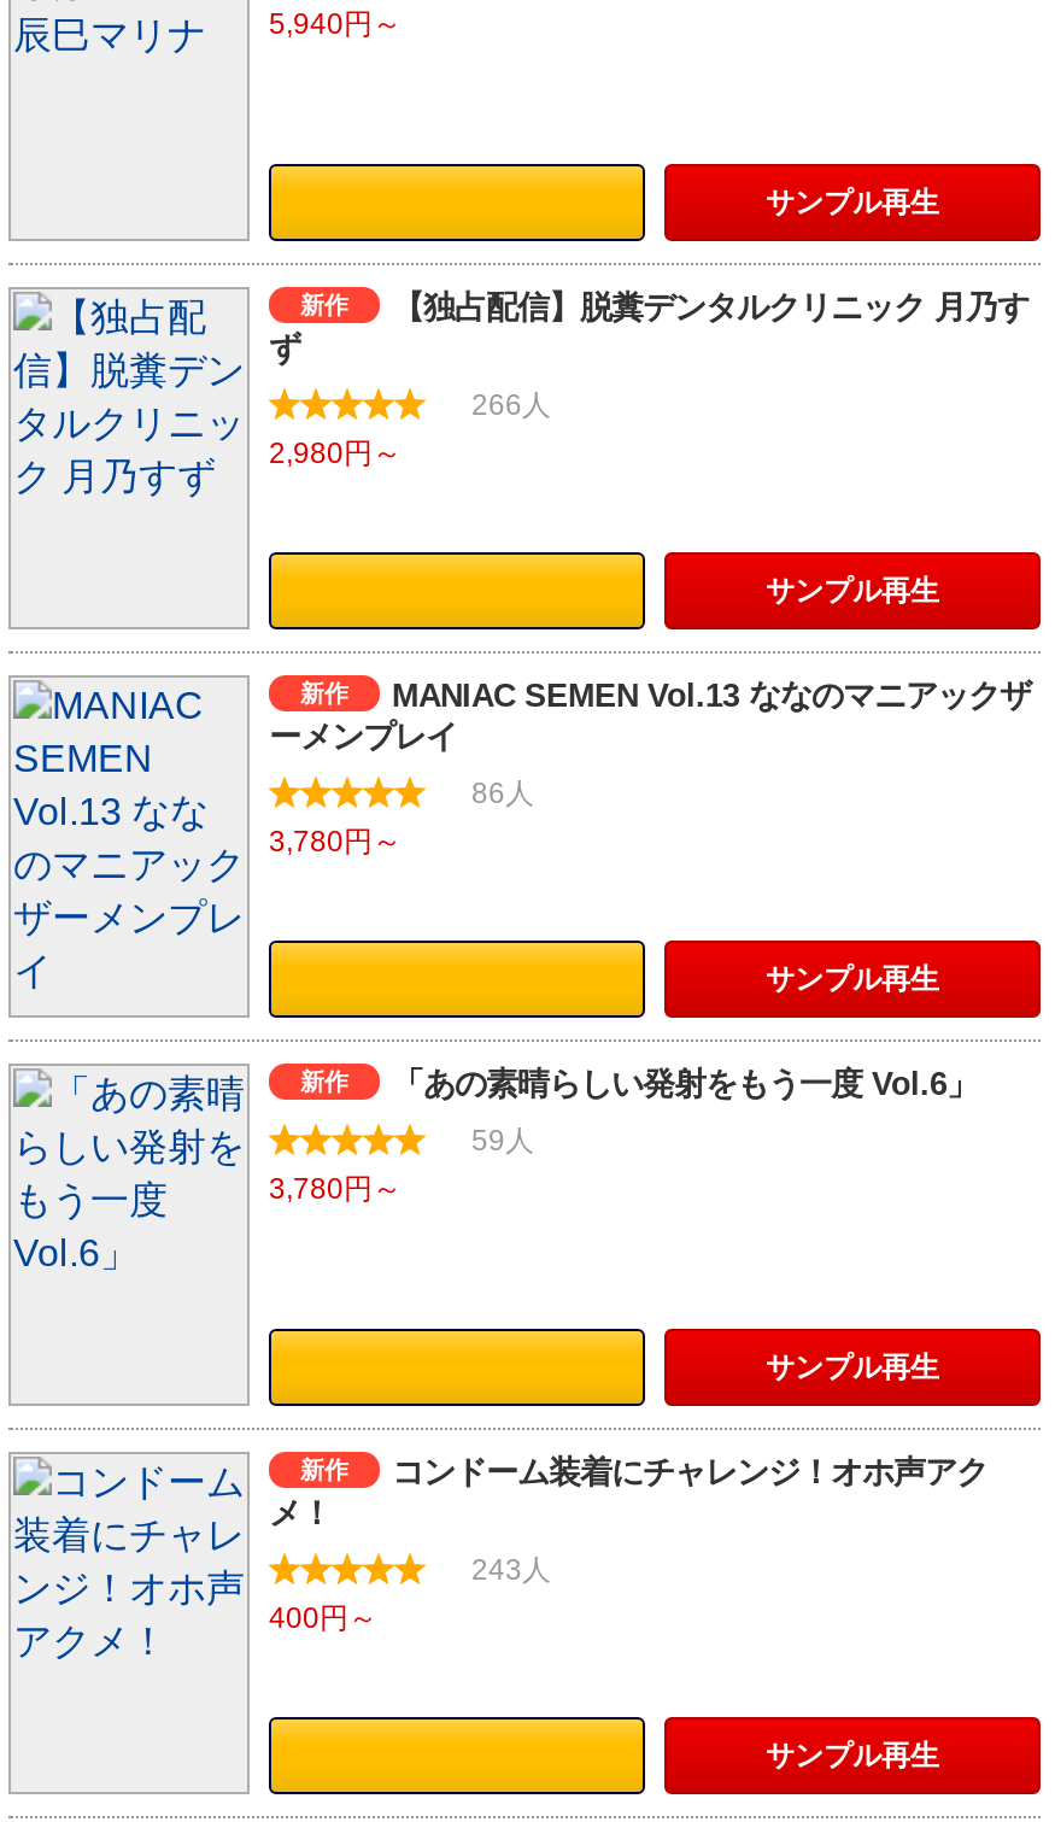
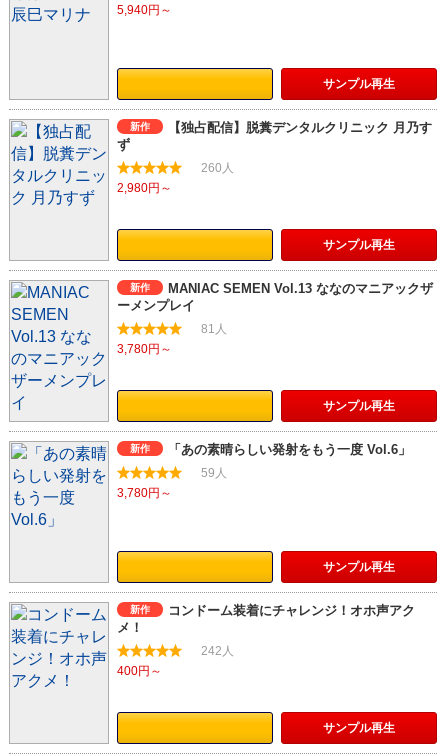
[471,388,551,422] 266人 -> [201,161,234,175] 260人
[471,777,534,810] 86人 -> [201,322,227,336] 81人
[471,1553,551,1587] 243人 -> [201,644,234,658] 242人

